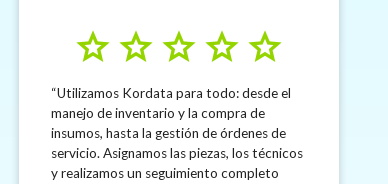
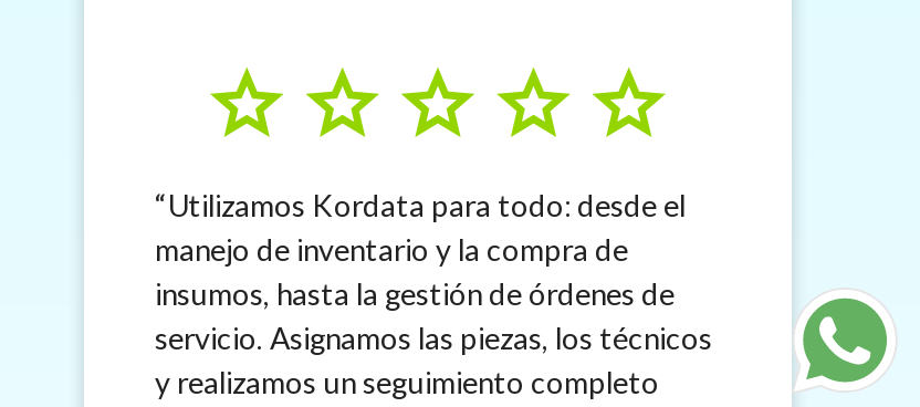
none -> [794,292,893,389] [image]

